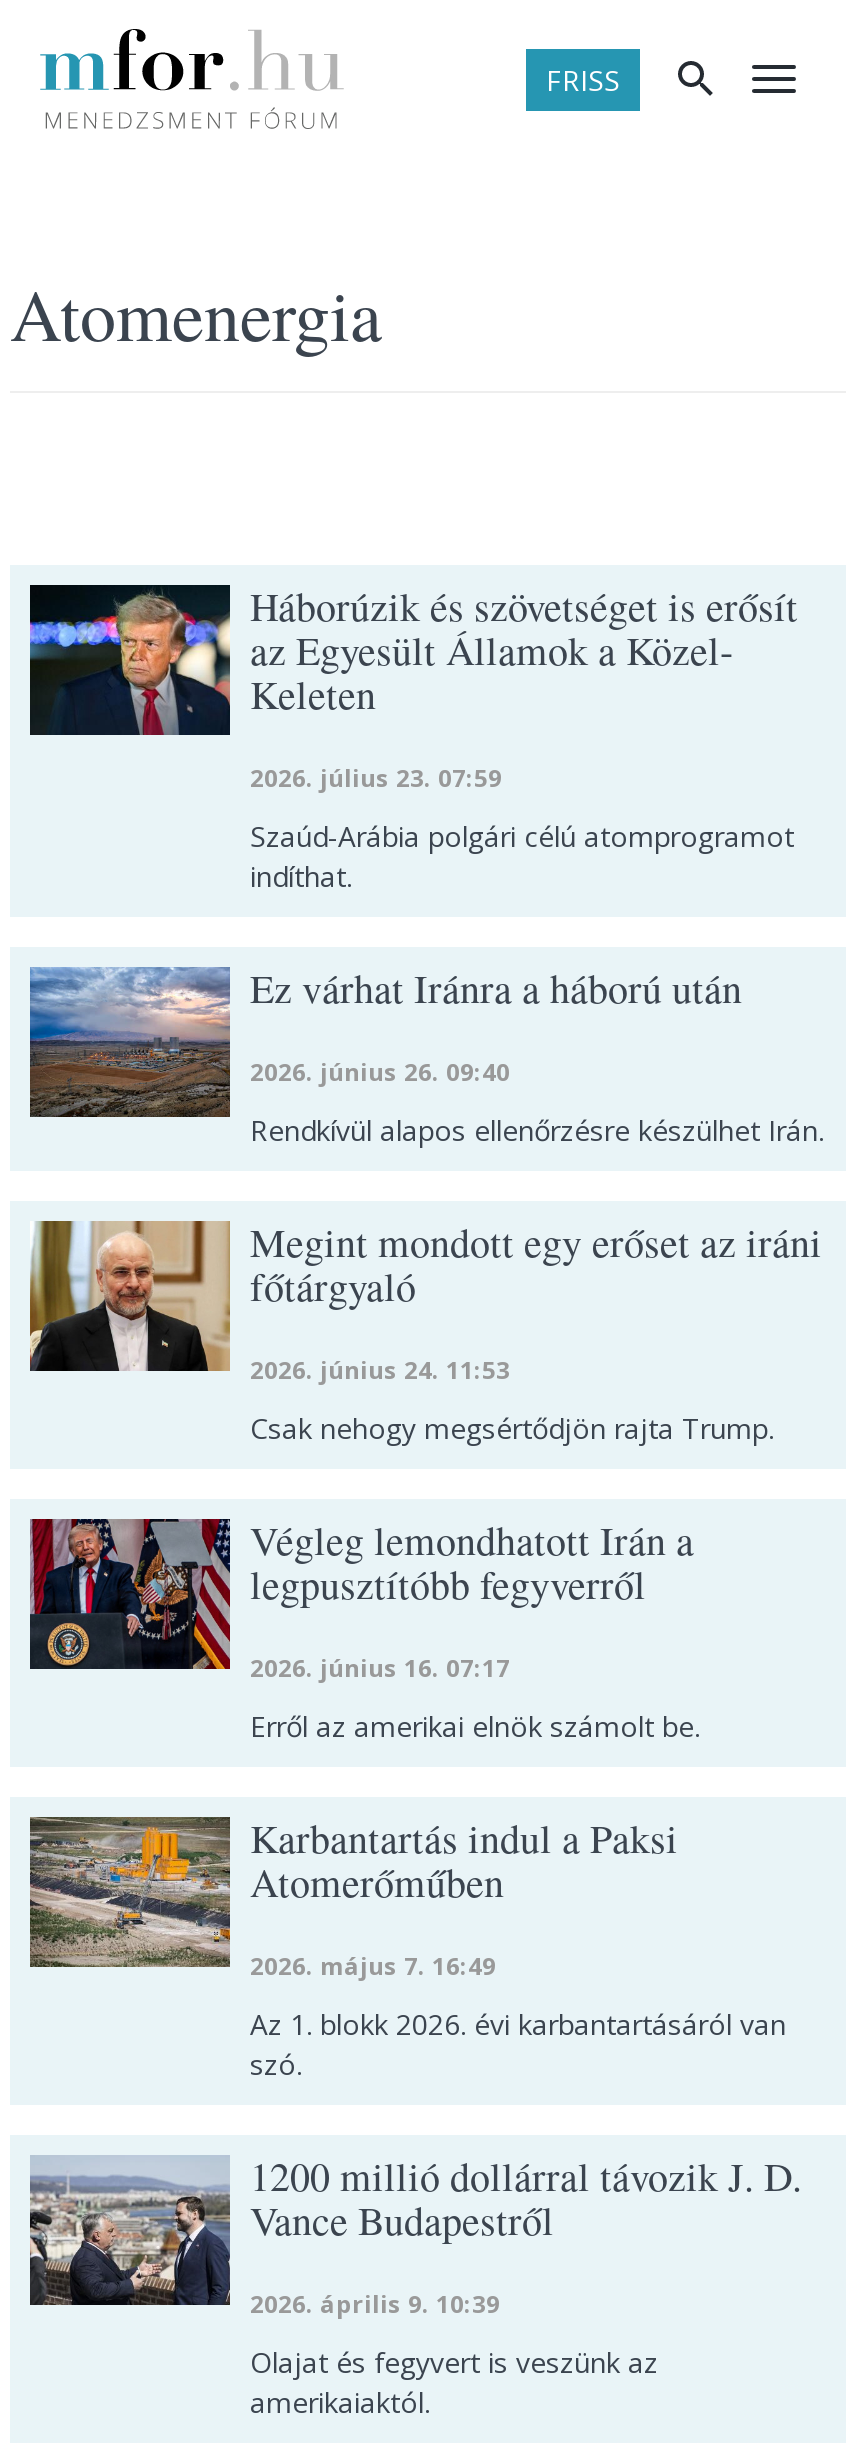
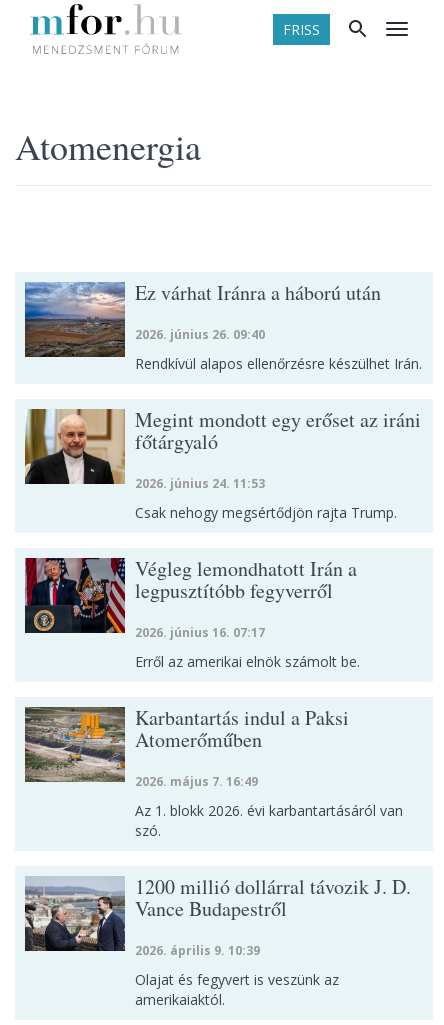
[28,579,798,895] [image] | Háborúzik és szövetséget is erősít | az Egyesült Államok a Közel- | Keleten | 2026. július 23. 07:59 | Szaúd-Arábia polgári célú atomprogramot | indíthat. -> none

